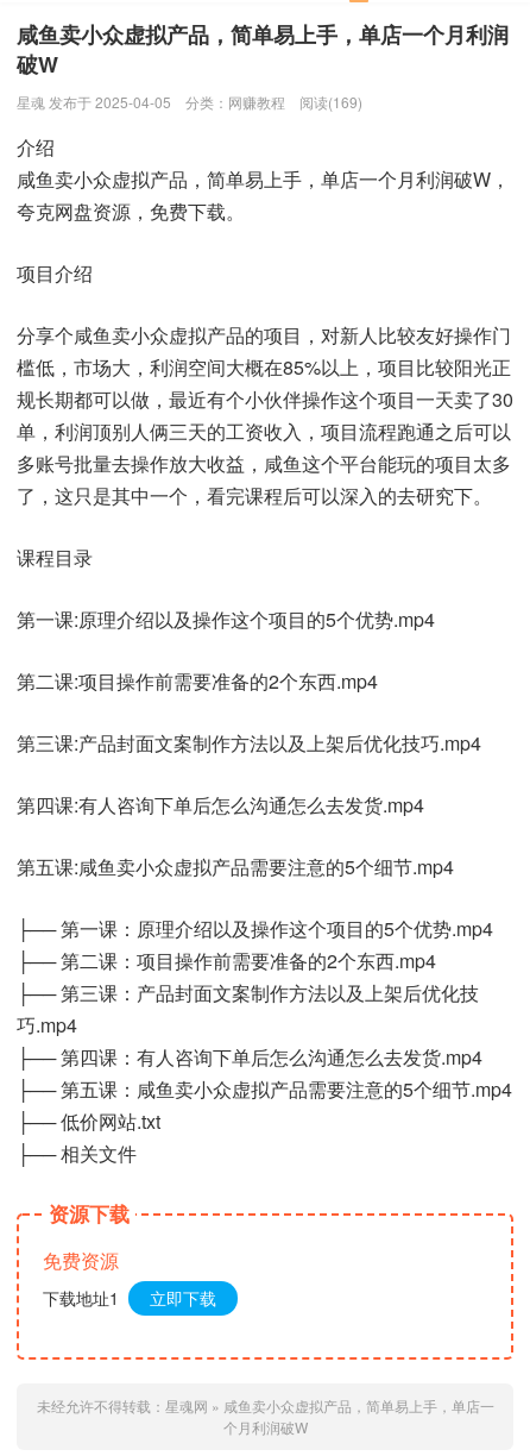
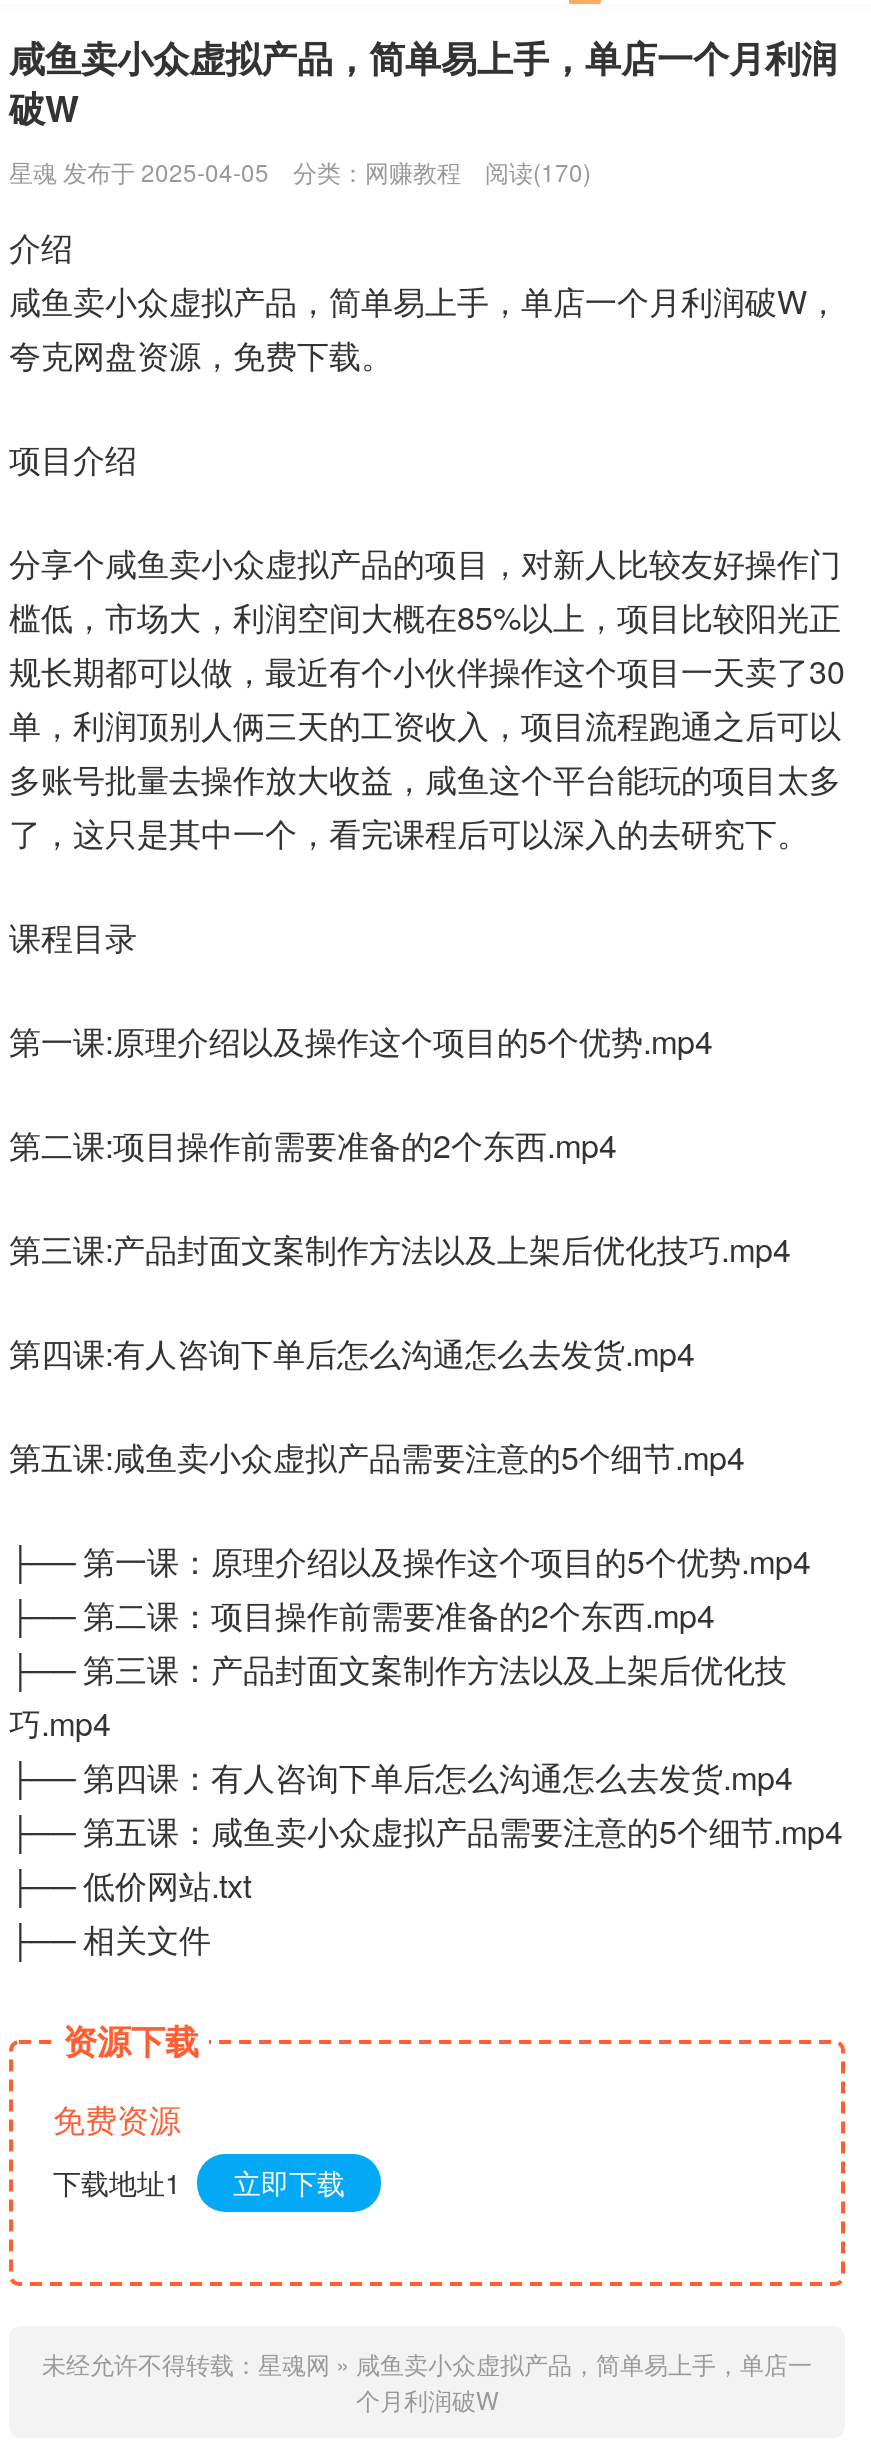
[299,92,362,112] 阅读(169) -> [485,154,591,188] 阅读(170)

